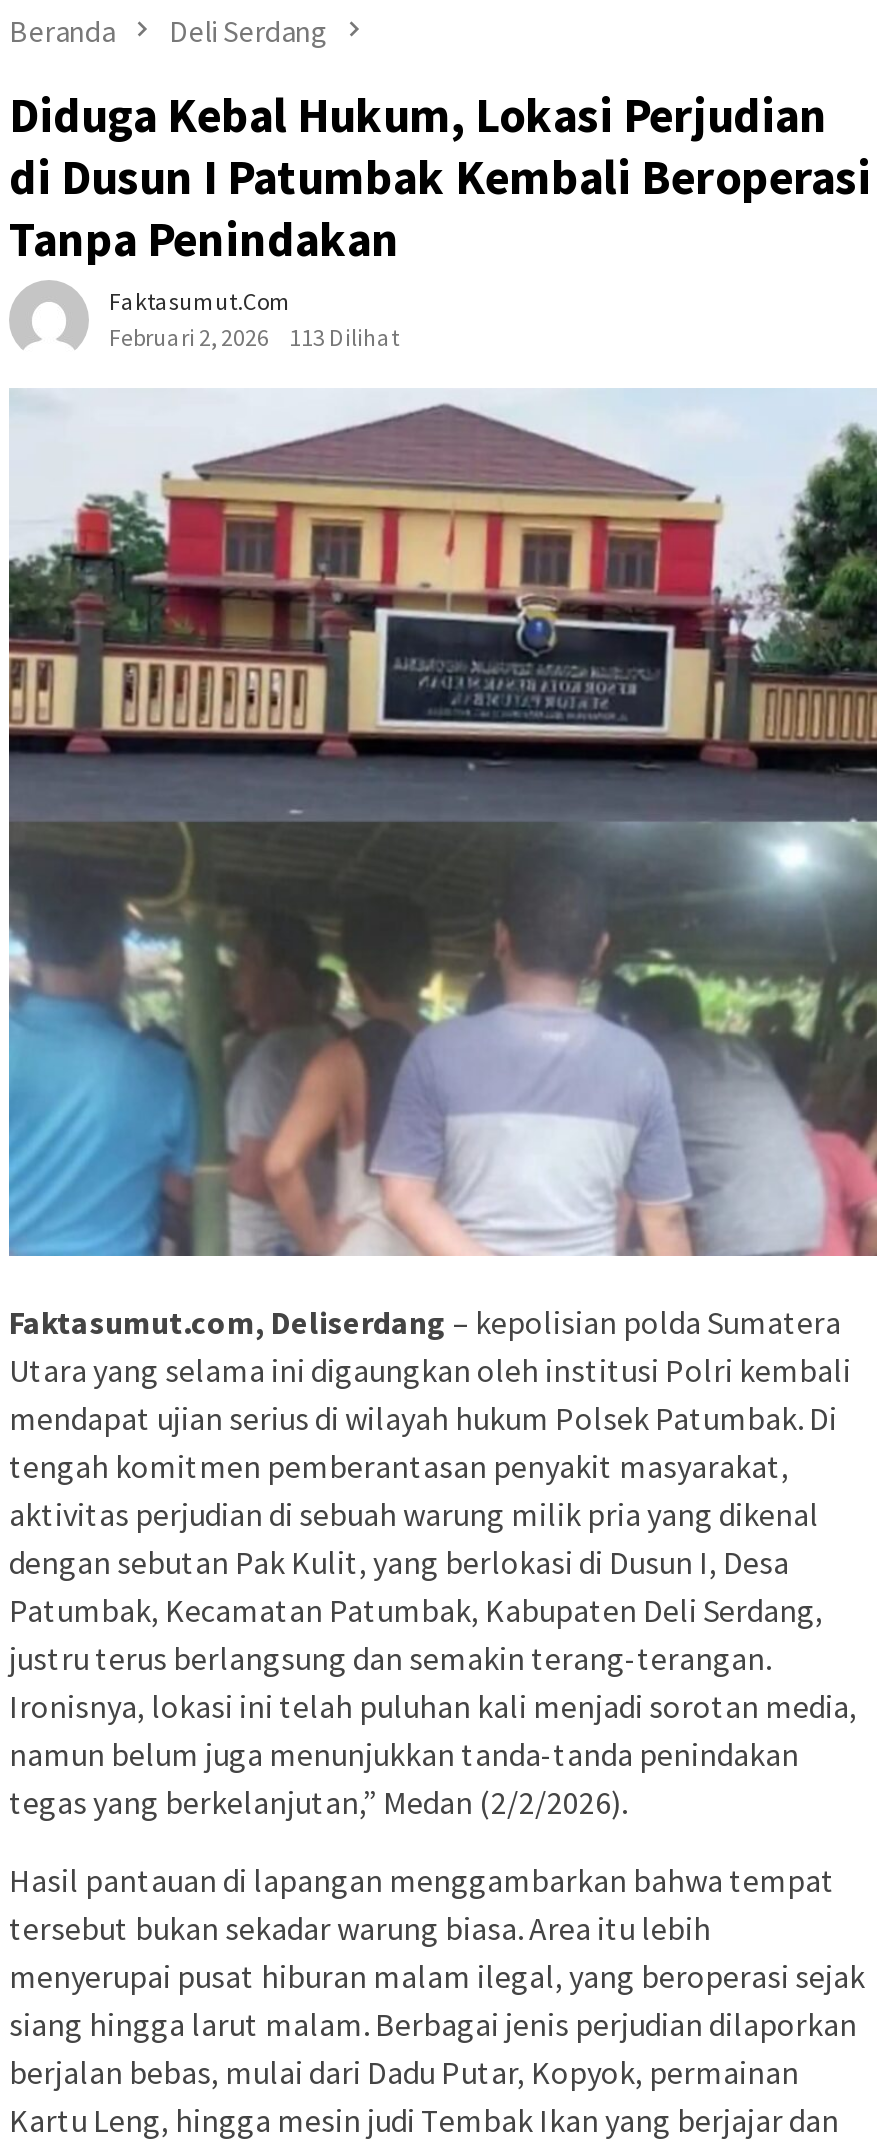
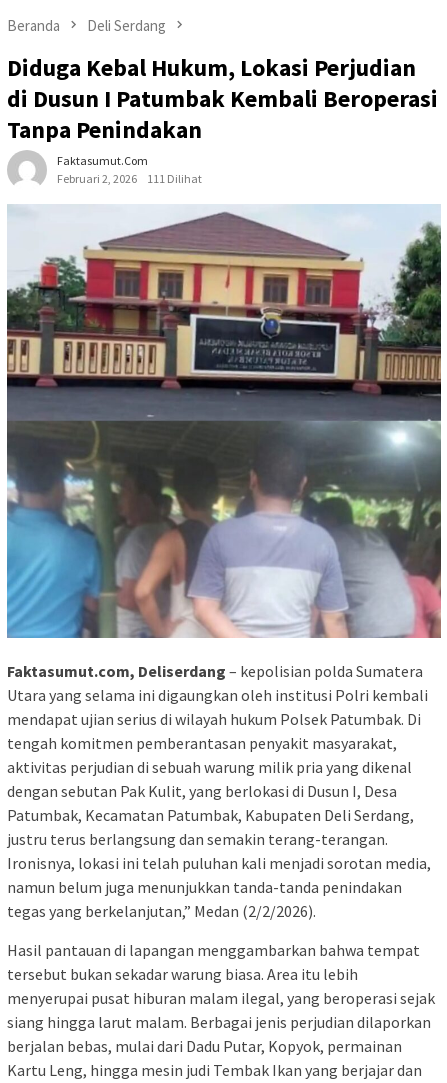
[109,323,399,353] Februari 2, 2026 113 Dilihat -> [57,171,202,186] Februari 2, 2026 111 Dilihat

